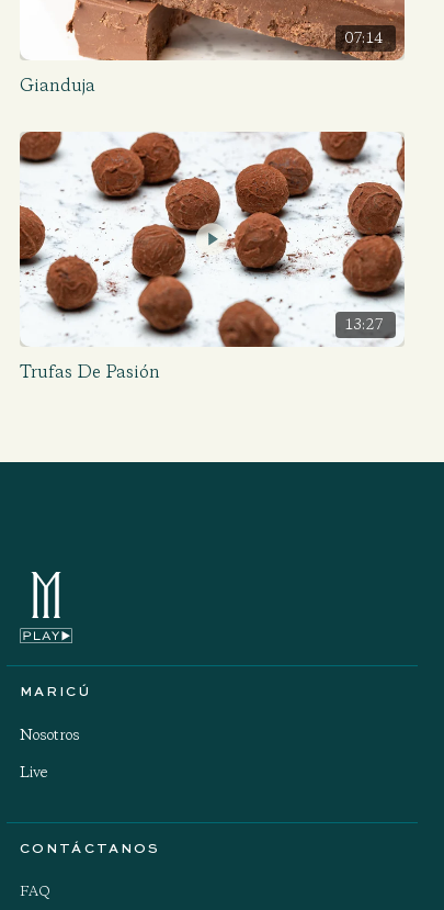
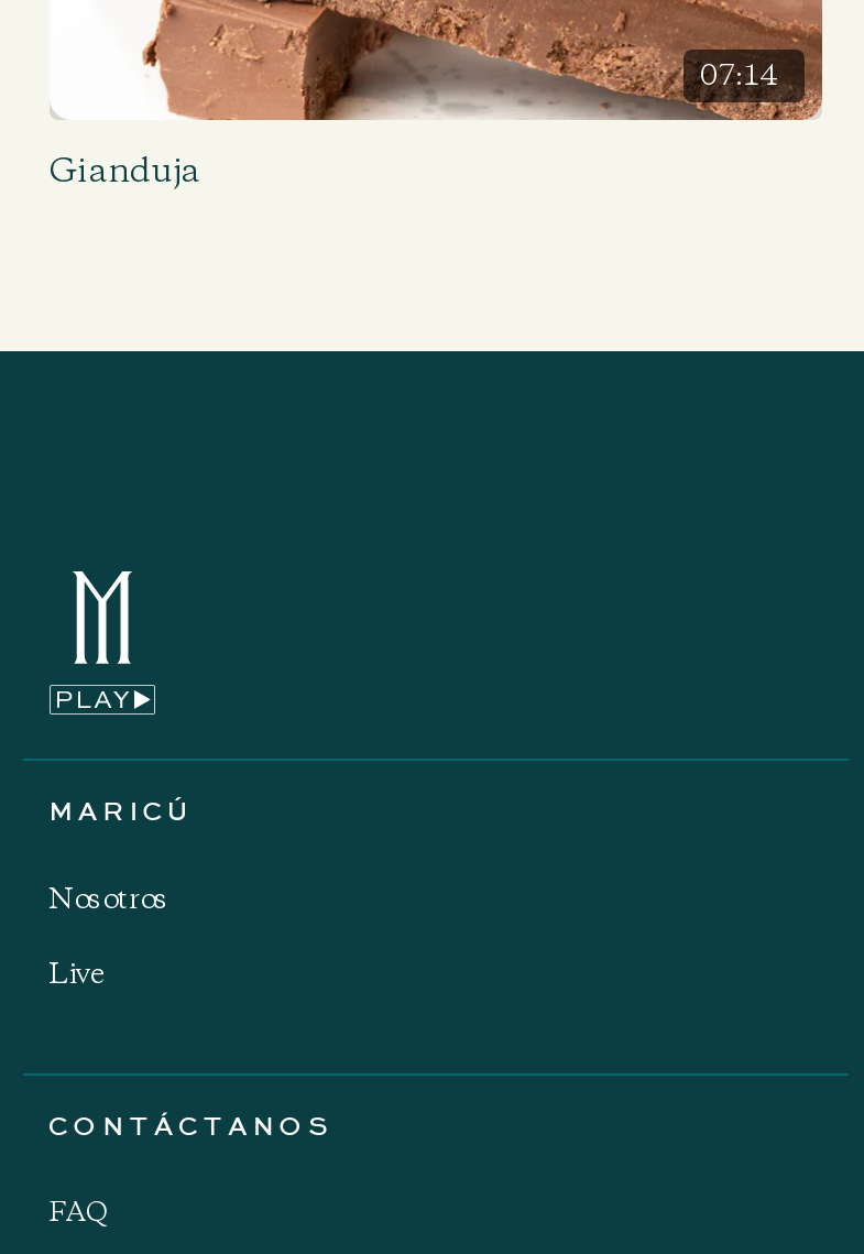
[19,131,405,382] [image] | 13:27 | Trufas De Pasión -> none

